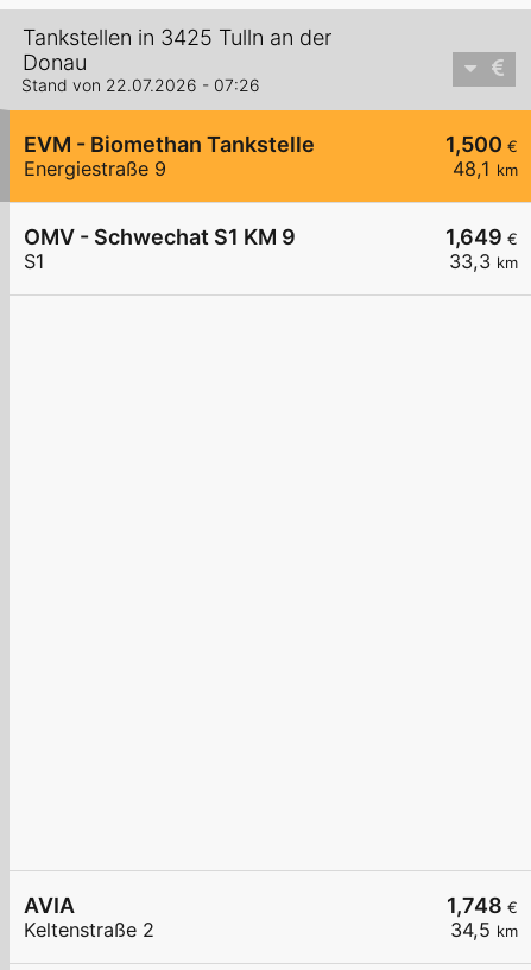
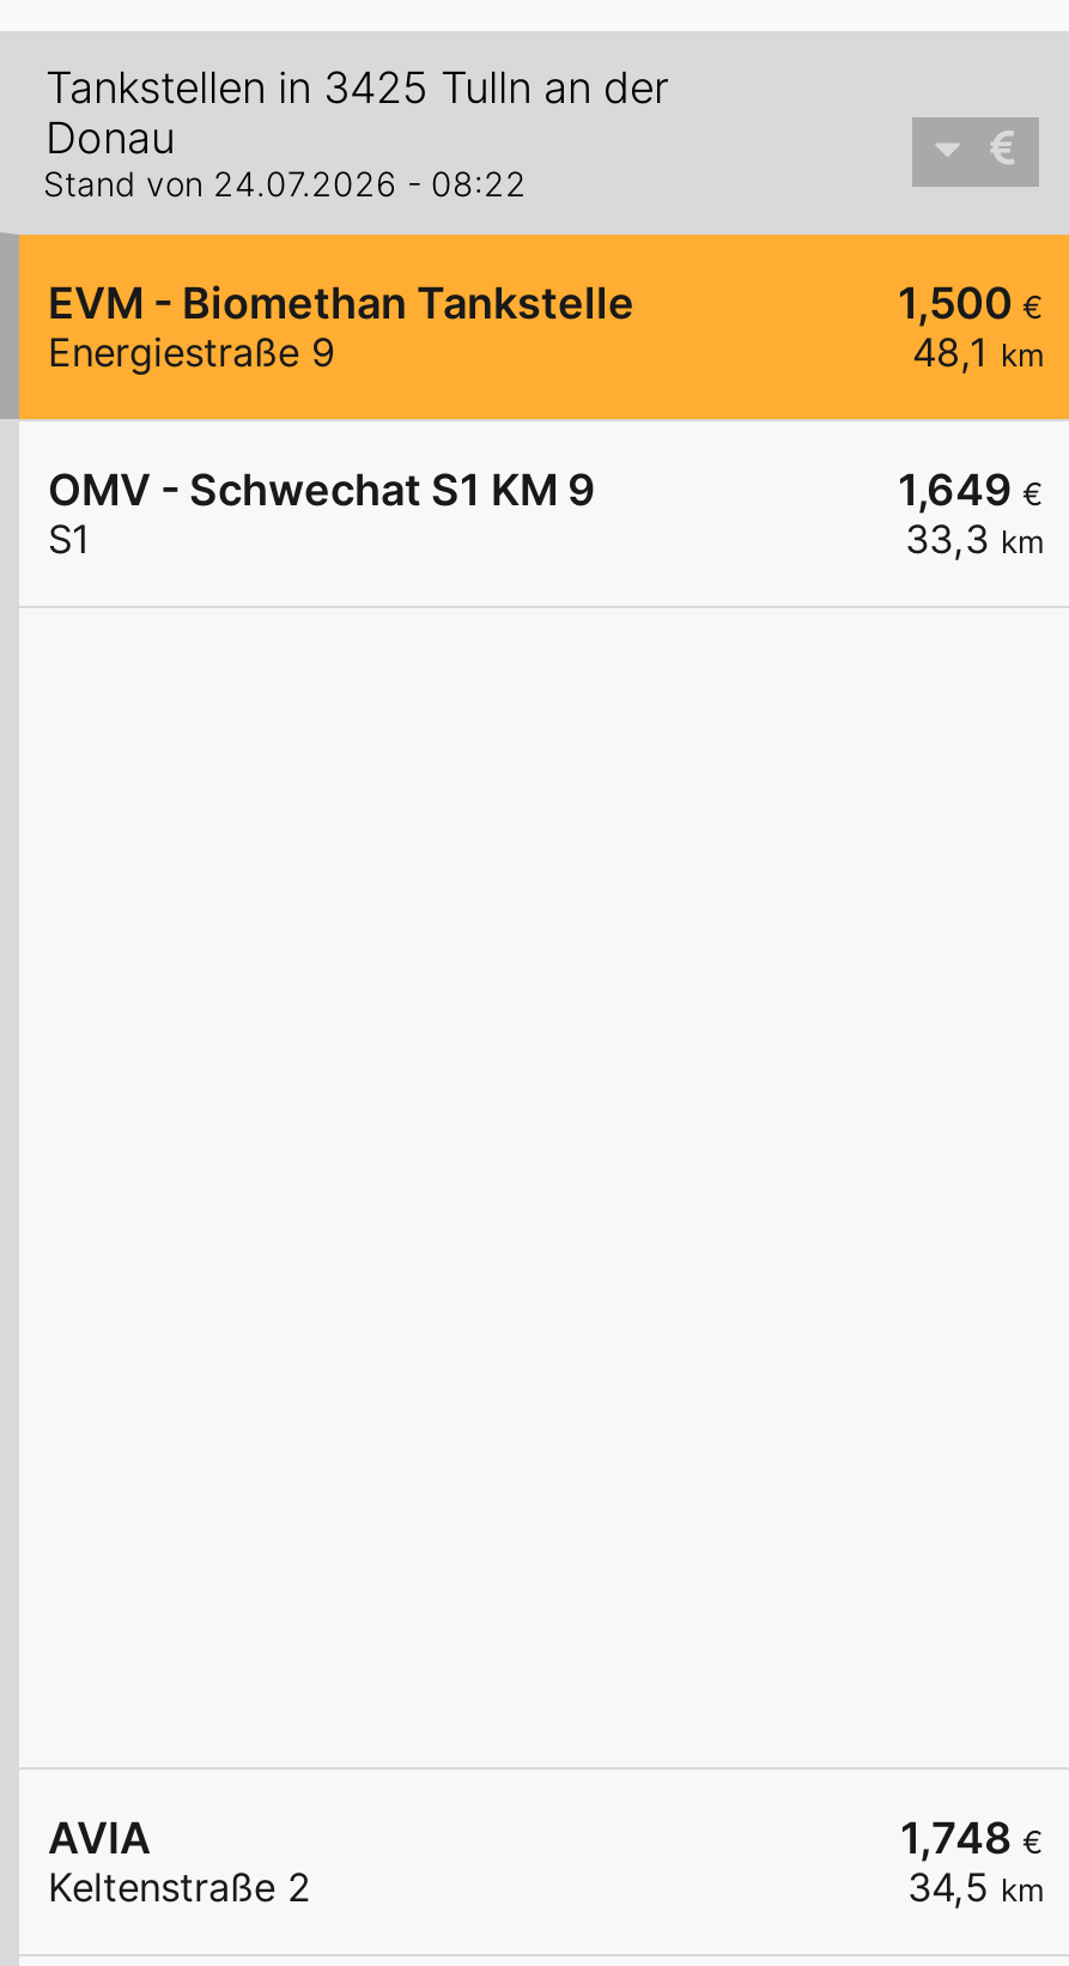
[21,75,260,95] Stand von 22.07.2026 - 07:26 -> [43,163,527,204] Stand von 24.07.2026 - 08:22

